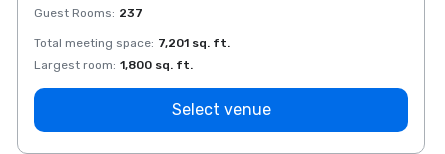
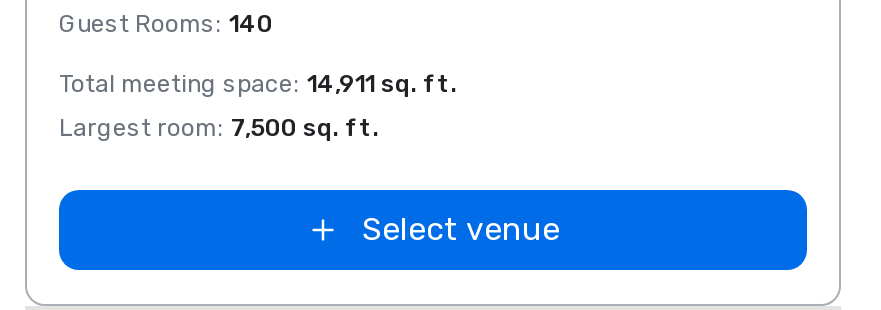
[34,6,143,20] Guest Rooms: 237 -> [59,10,273,38] Guest Rooms: 140
[34,36,230,50] Total meeting space: 7,201 sq. ft. -> [59,70,457,98] Total meeting space: 14,911 sq. ft.
[34,58,193,72] Largest room: 1,800 sq. ft. -> [59,114,379,142] Largest room: 7,500 sq. ft.

